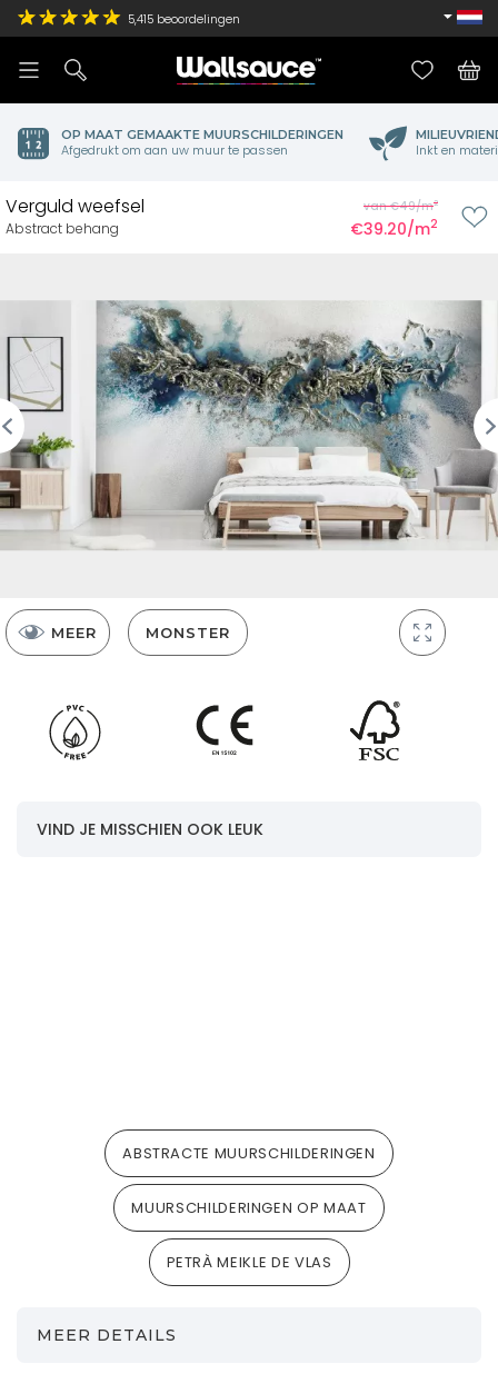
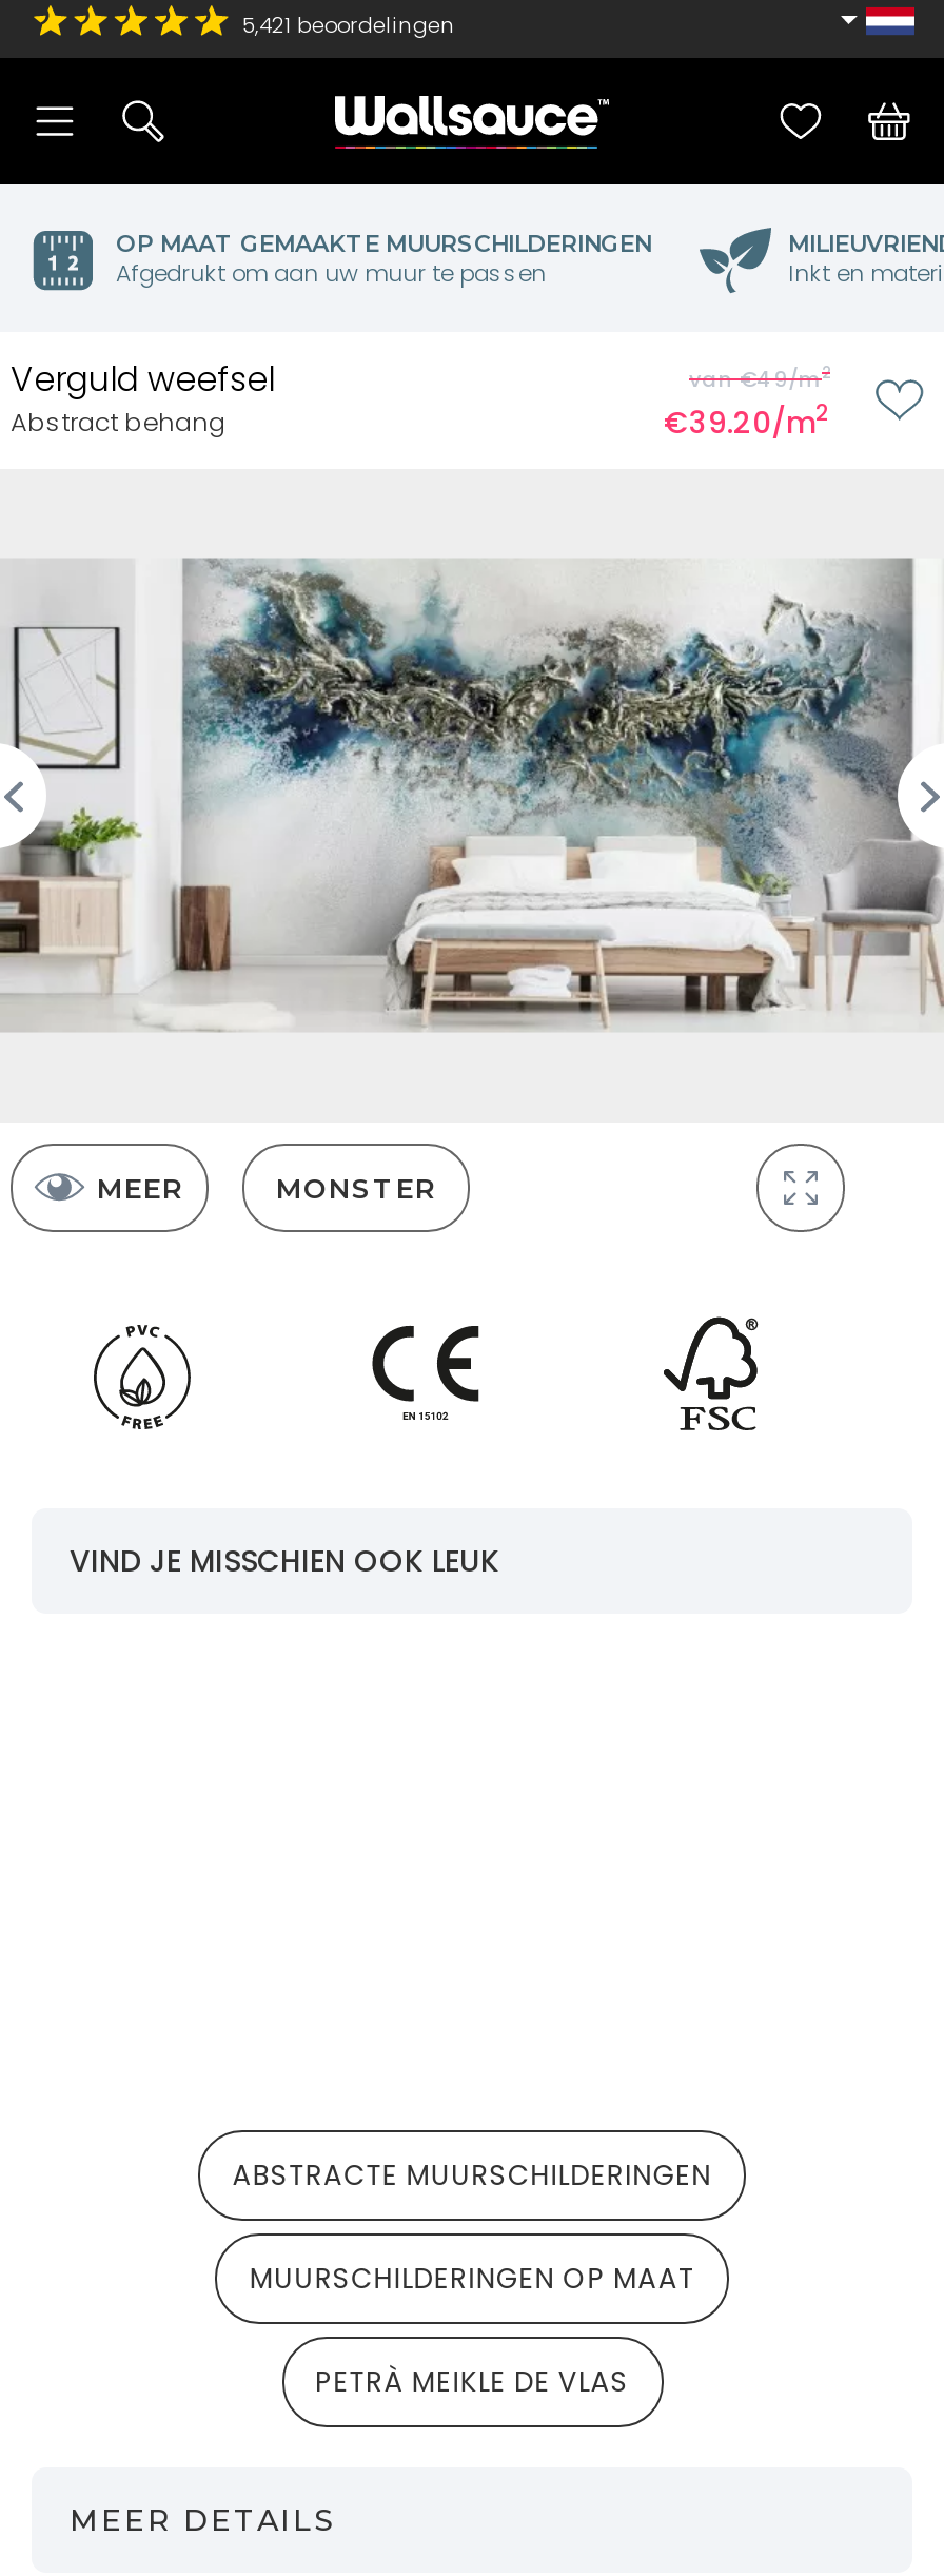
[128,11,240,28] 5,415 beoordelingen -> [242,9,455,41] 5,421 beoordelingen

